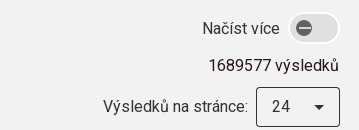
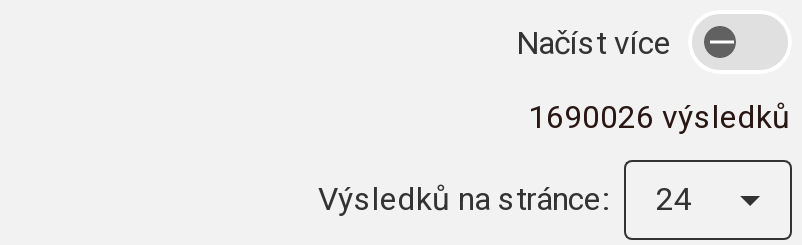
[208,56,339,75] 1689577 výsledků -> [528,98,790,136] 1690026 výsledků

